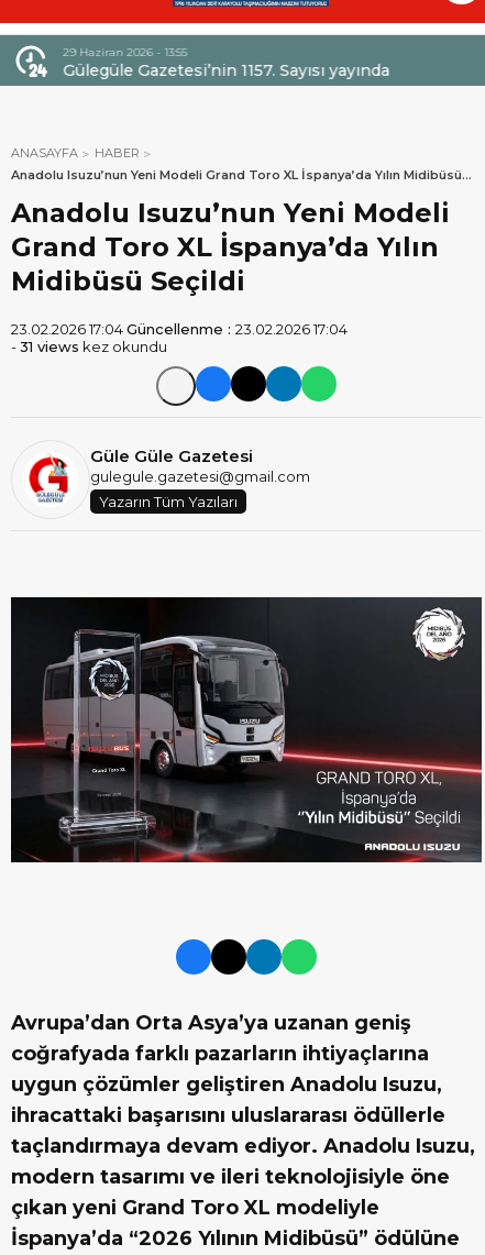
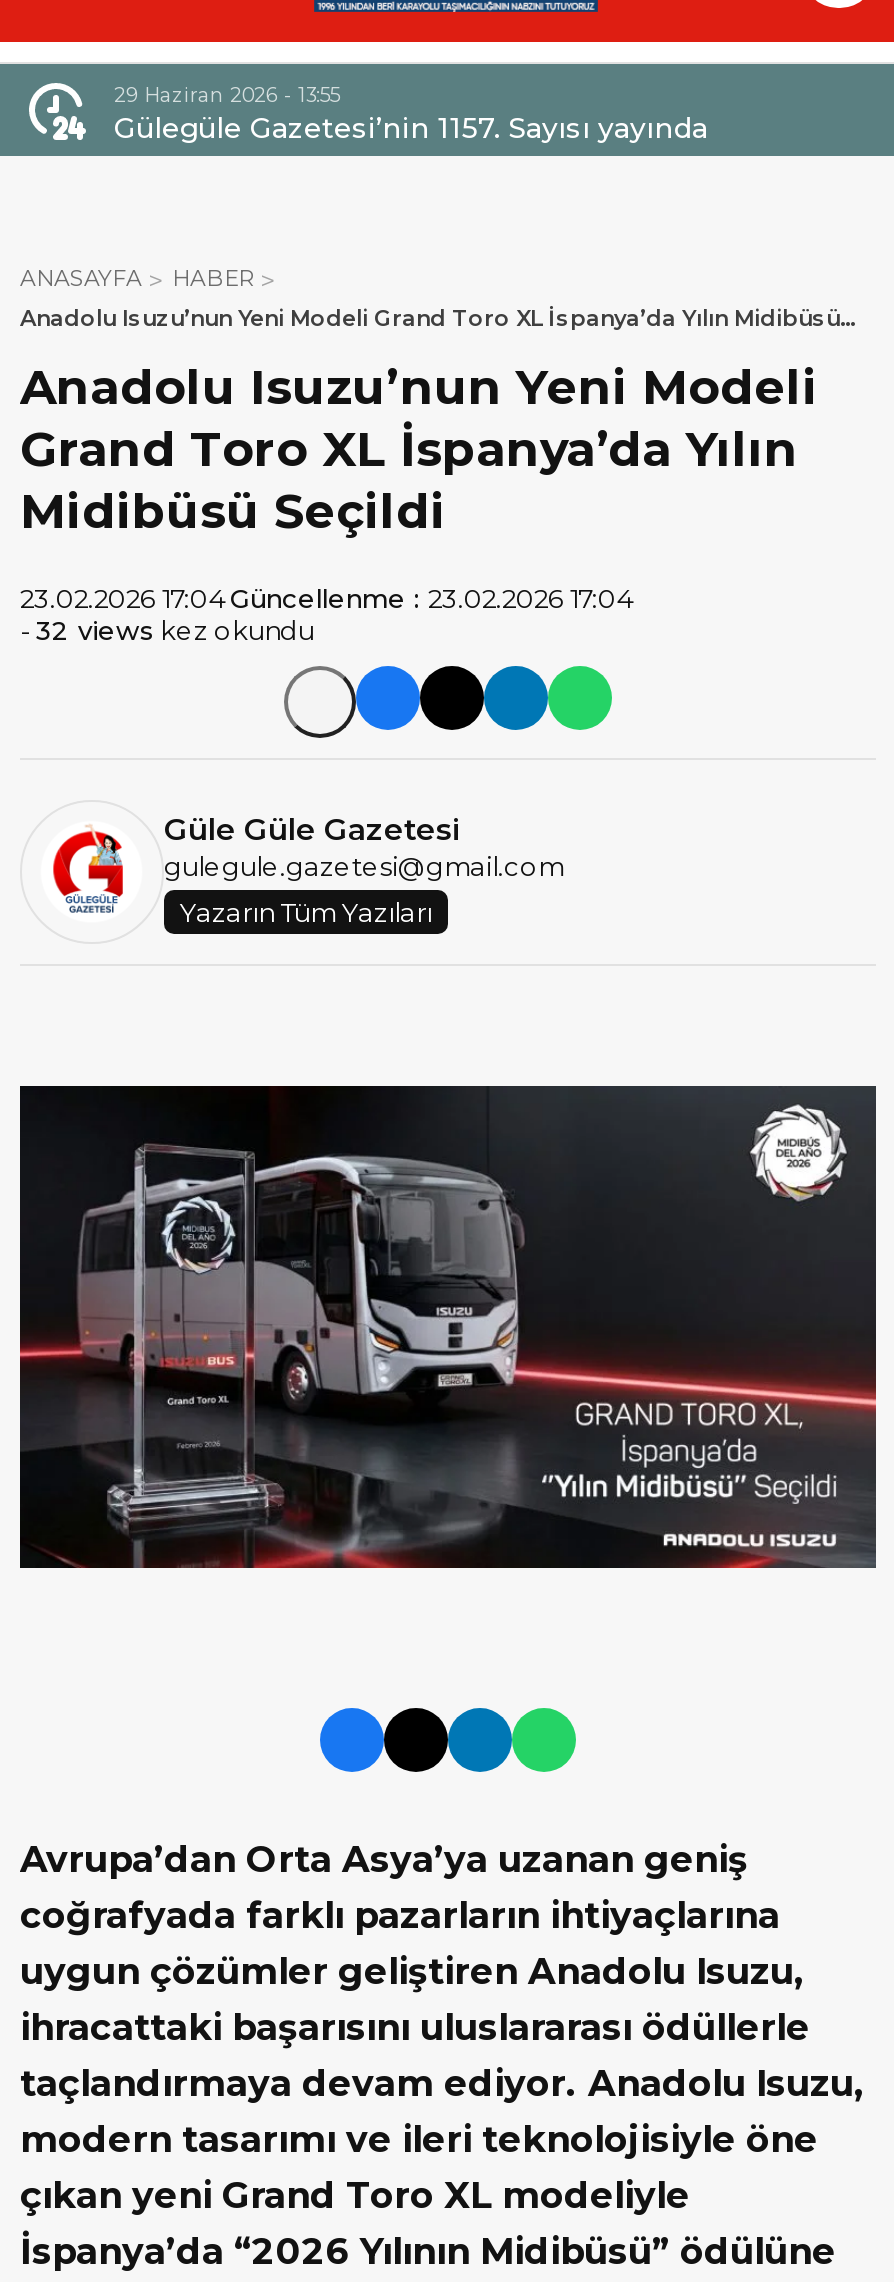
[11,338,167,355] - 31 views kez okundu -> [20,614,314,646] - 32 views kez okundu

